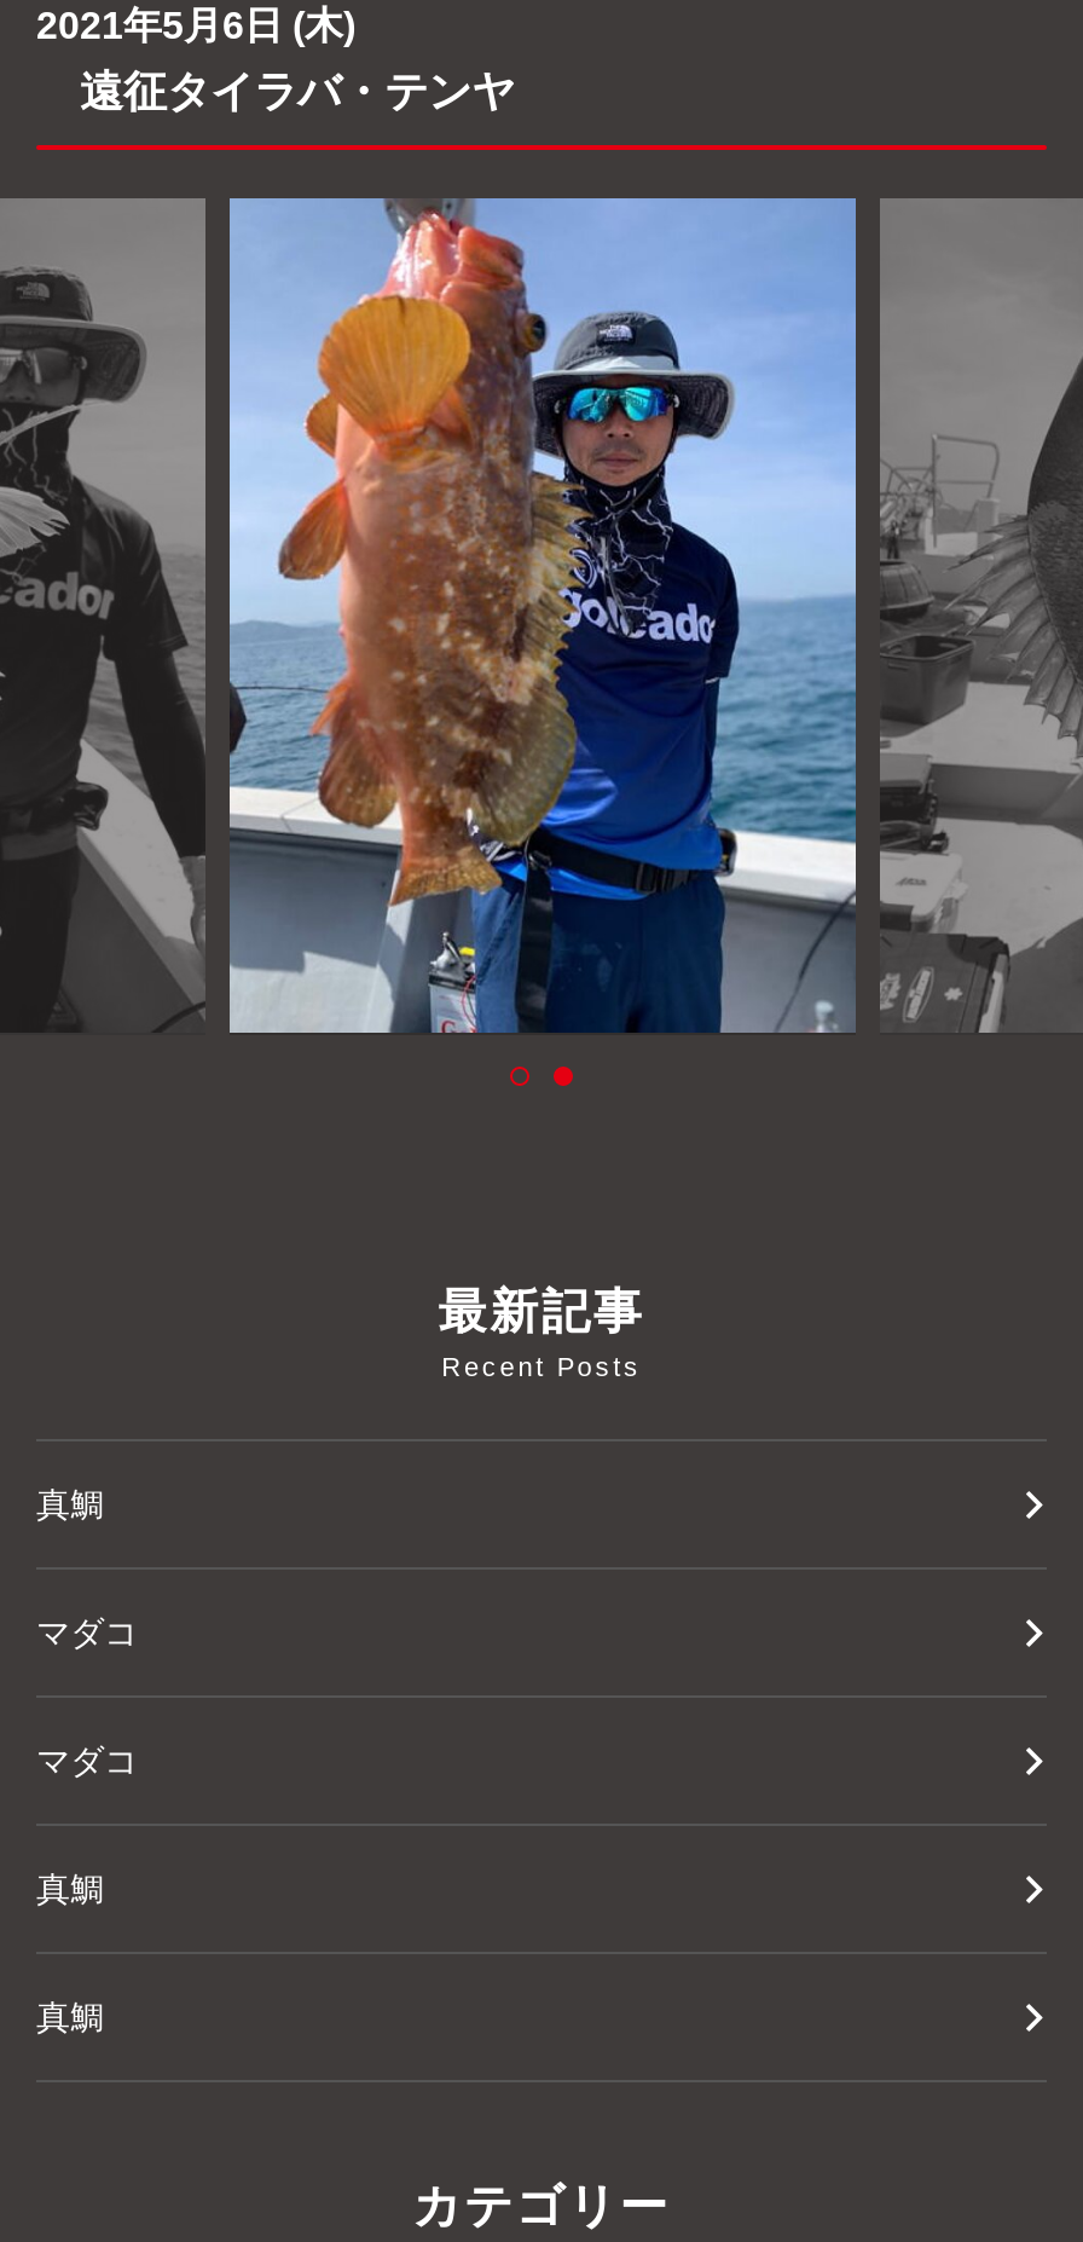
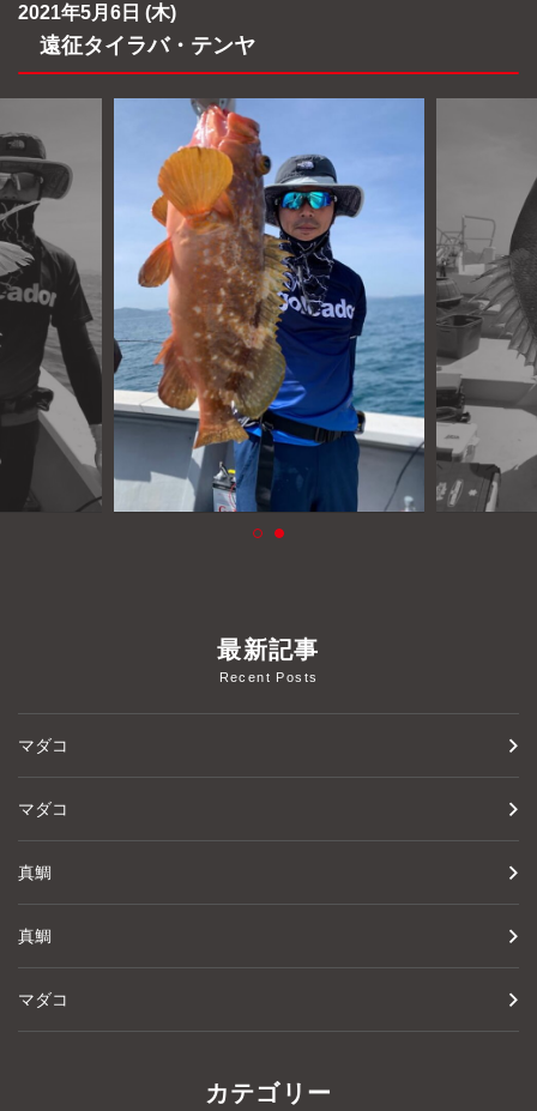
[36,1486,104,1524] 真鯛 -> none
moved [36,1614,138,2037] -> [18,736,68,946]: マダコ | マダコ | 真鯛 | 真鯛
none -> [18,990,68,1009] マダコ

